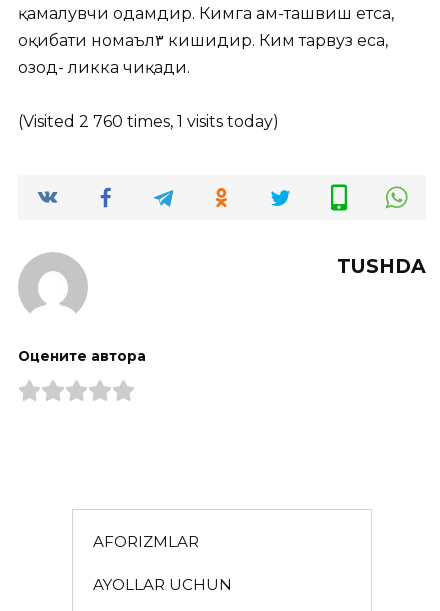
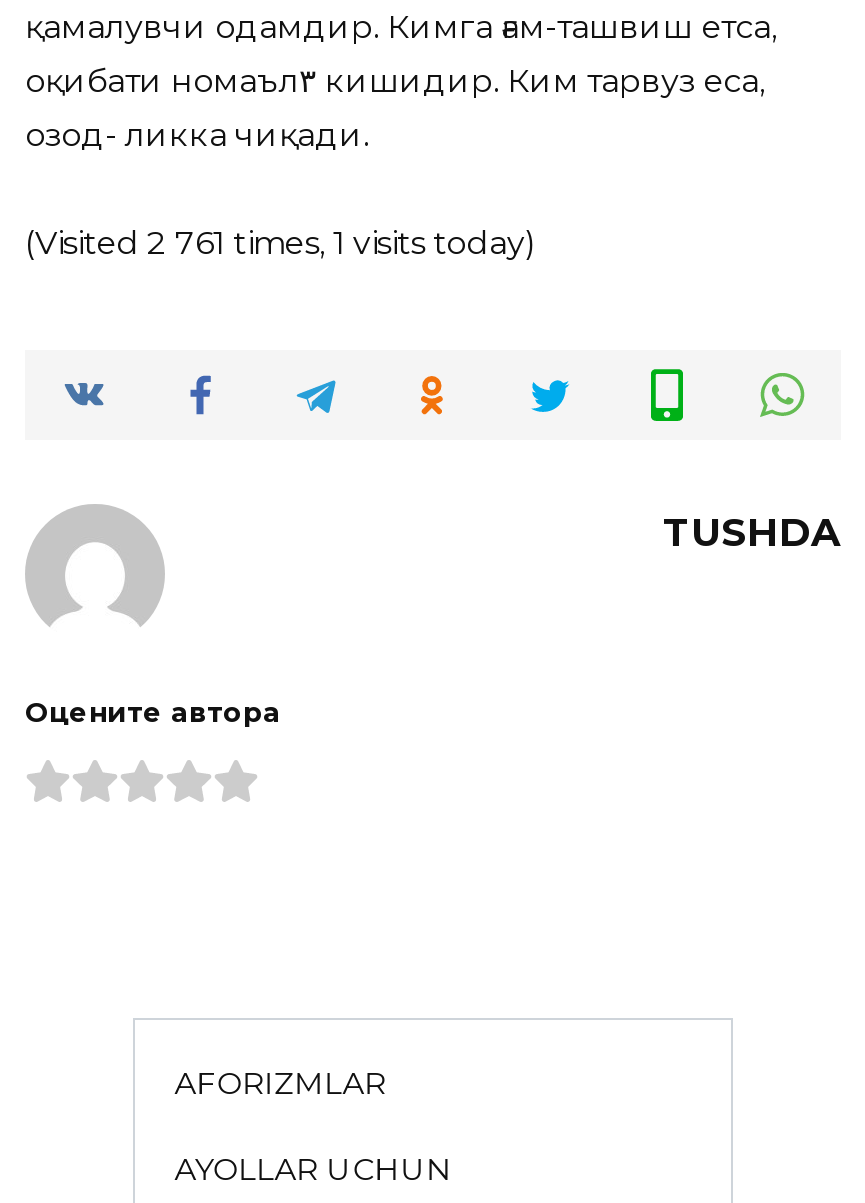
[18,112,279,131] (Visited 2 760 times, 1 visits today) -> [25,225,537,263] (Visited 2 761 times, 1 visits today)

